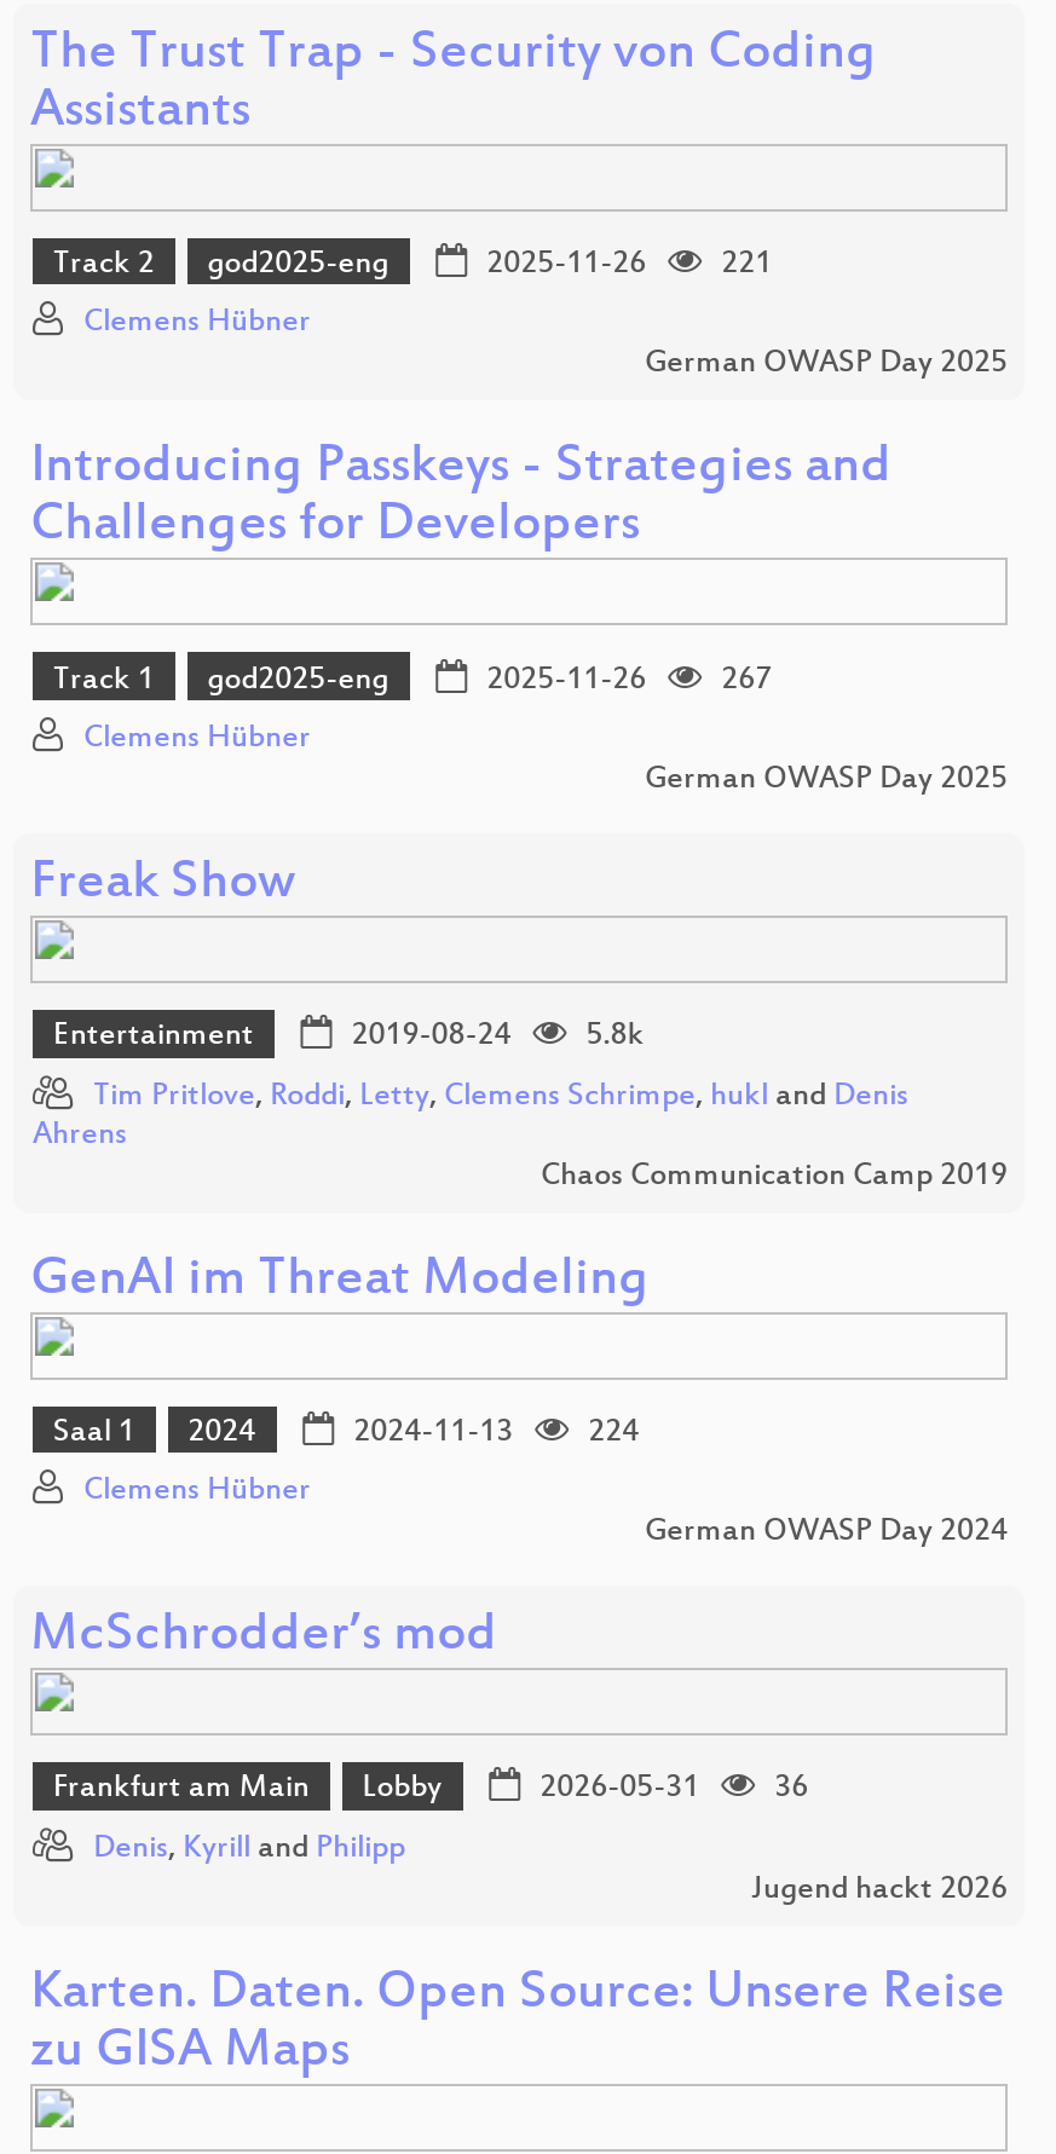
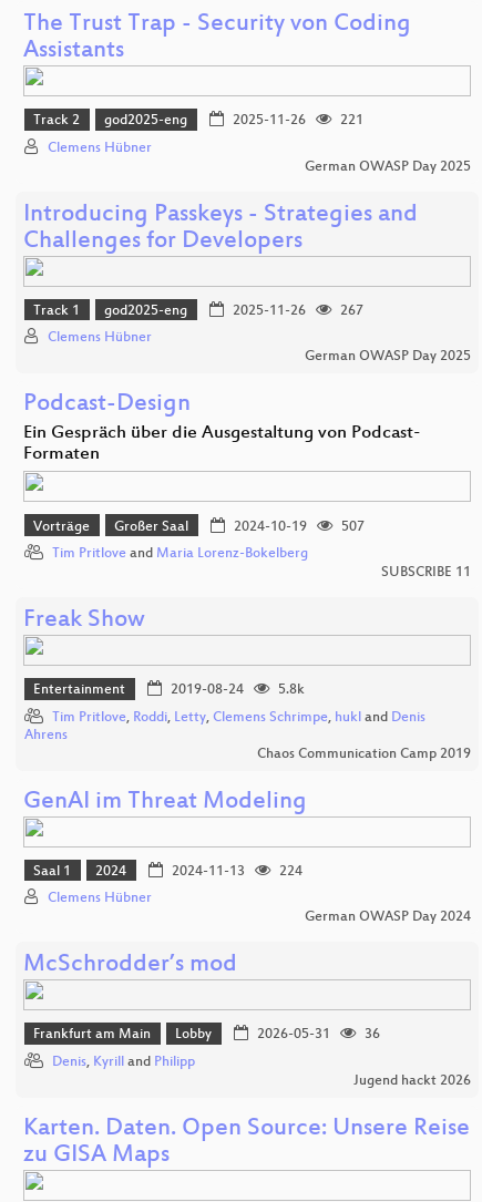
none -> [23,392,420,466] Podcast-Design | Ein Gespräch über die Ausgestaltung von Podcast- | Formaten
none -> [34,519,471,581] Vorträge | Großer Saal | 2024-10-19 | 507 | Tim Pritlove and Maria Lorenz-Bokelberg | SUBSCRIBE 11

